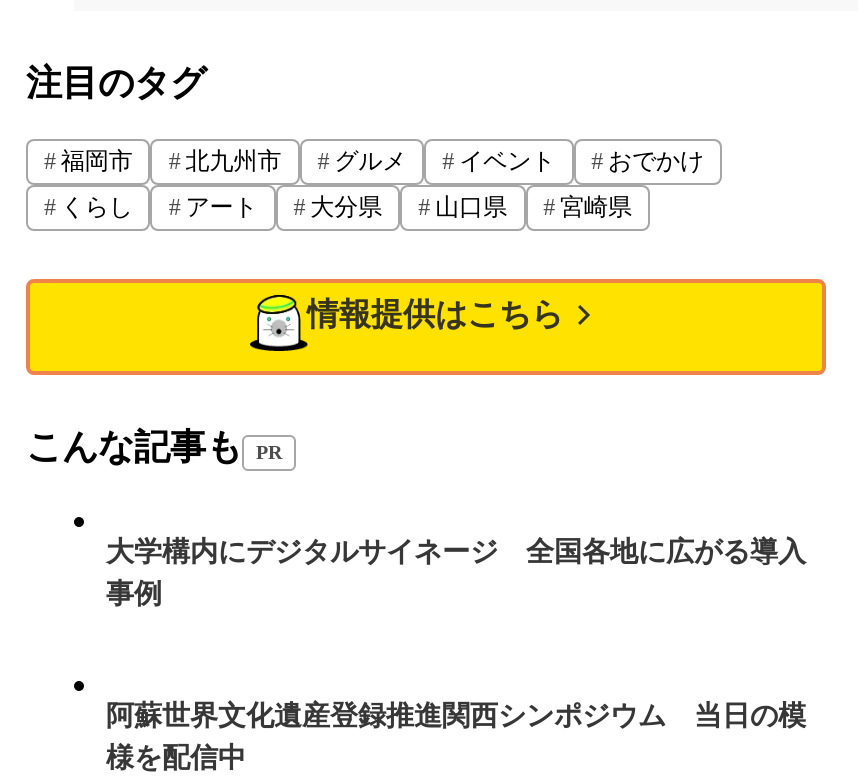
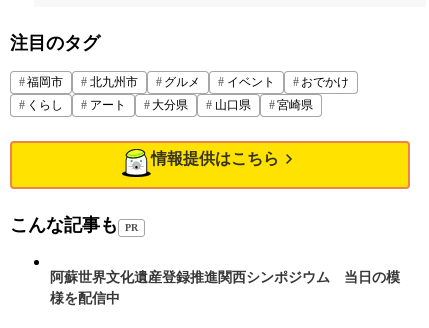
[106,537,806,609] 大学構内にデジタルサイネージ 全国各地に広がる導入 | 事例 -> none

